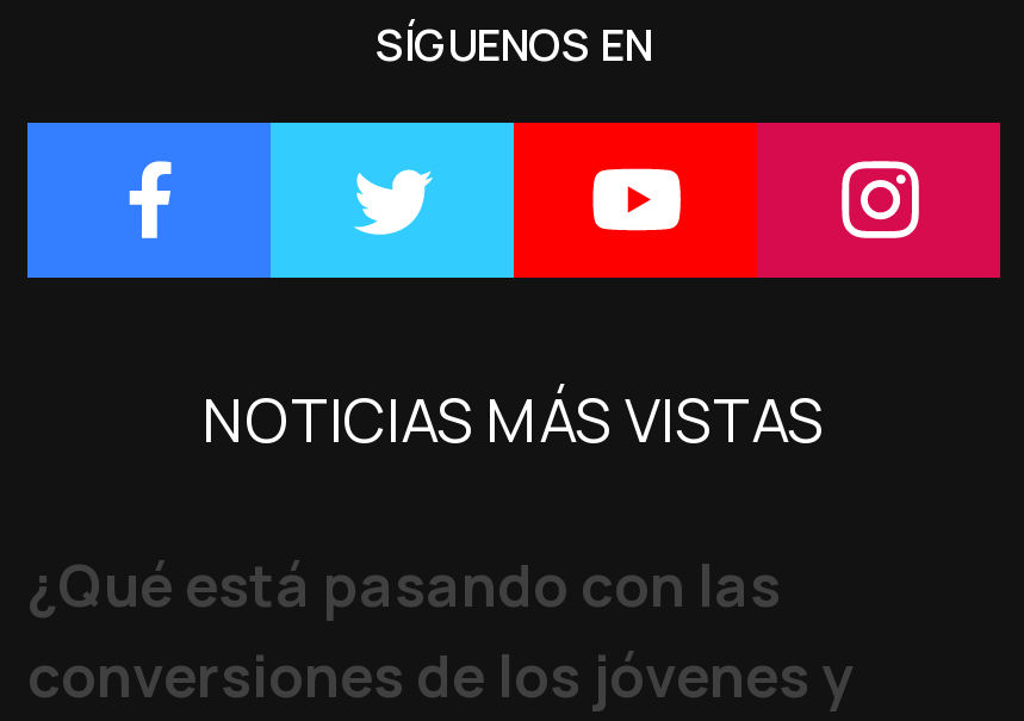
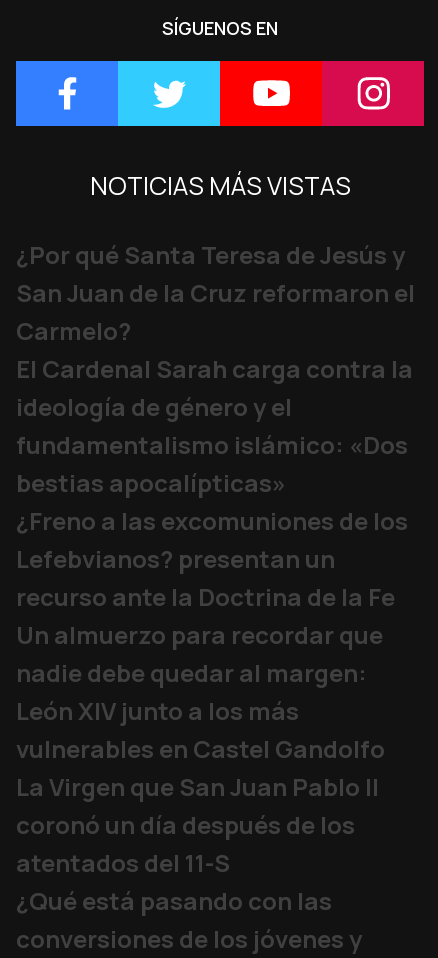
none -> [16,238,415,879] ¿Por qué Santa Teresa de Jesús y | San Juan de la Cruz reformaron el | Carmelo? | El Cardenal Sarah carga contra la | ideología de género y el | fundamentalismo islámico: «Dos | bestias apocalípticas» | ¿Freno a las excomuniones de los | Lefebvianos? presentan un | recurso ante la Doctrina de la Fe | Un almuerzo para recordar que | nadie debe quedar al margen: | León XIV junto a los más | vulnerables en Castel Gandolfo | La Virgen que San Juan Pablo II | coronó un día después de los | atentados del 11-S

